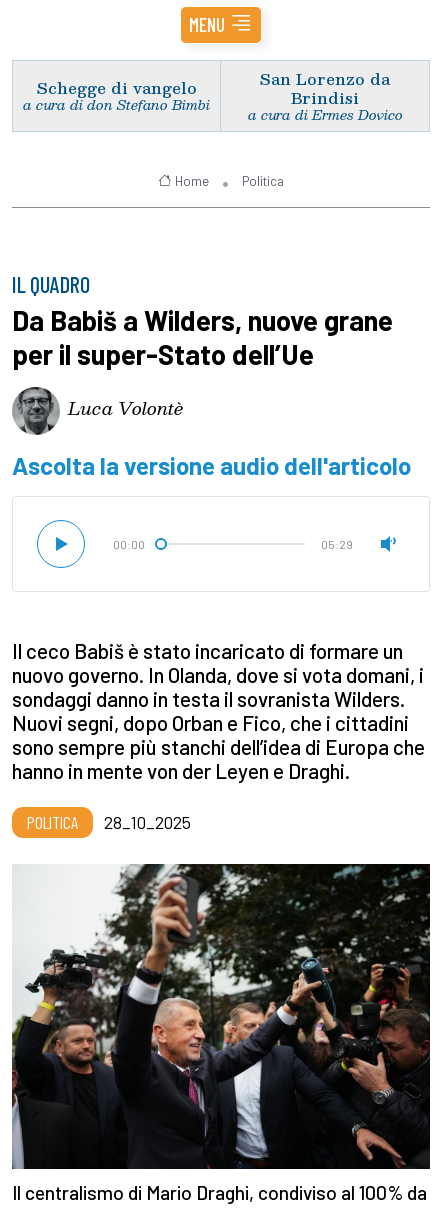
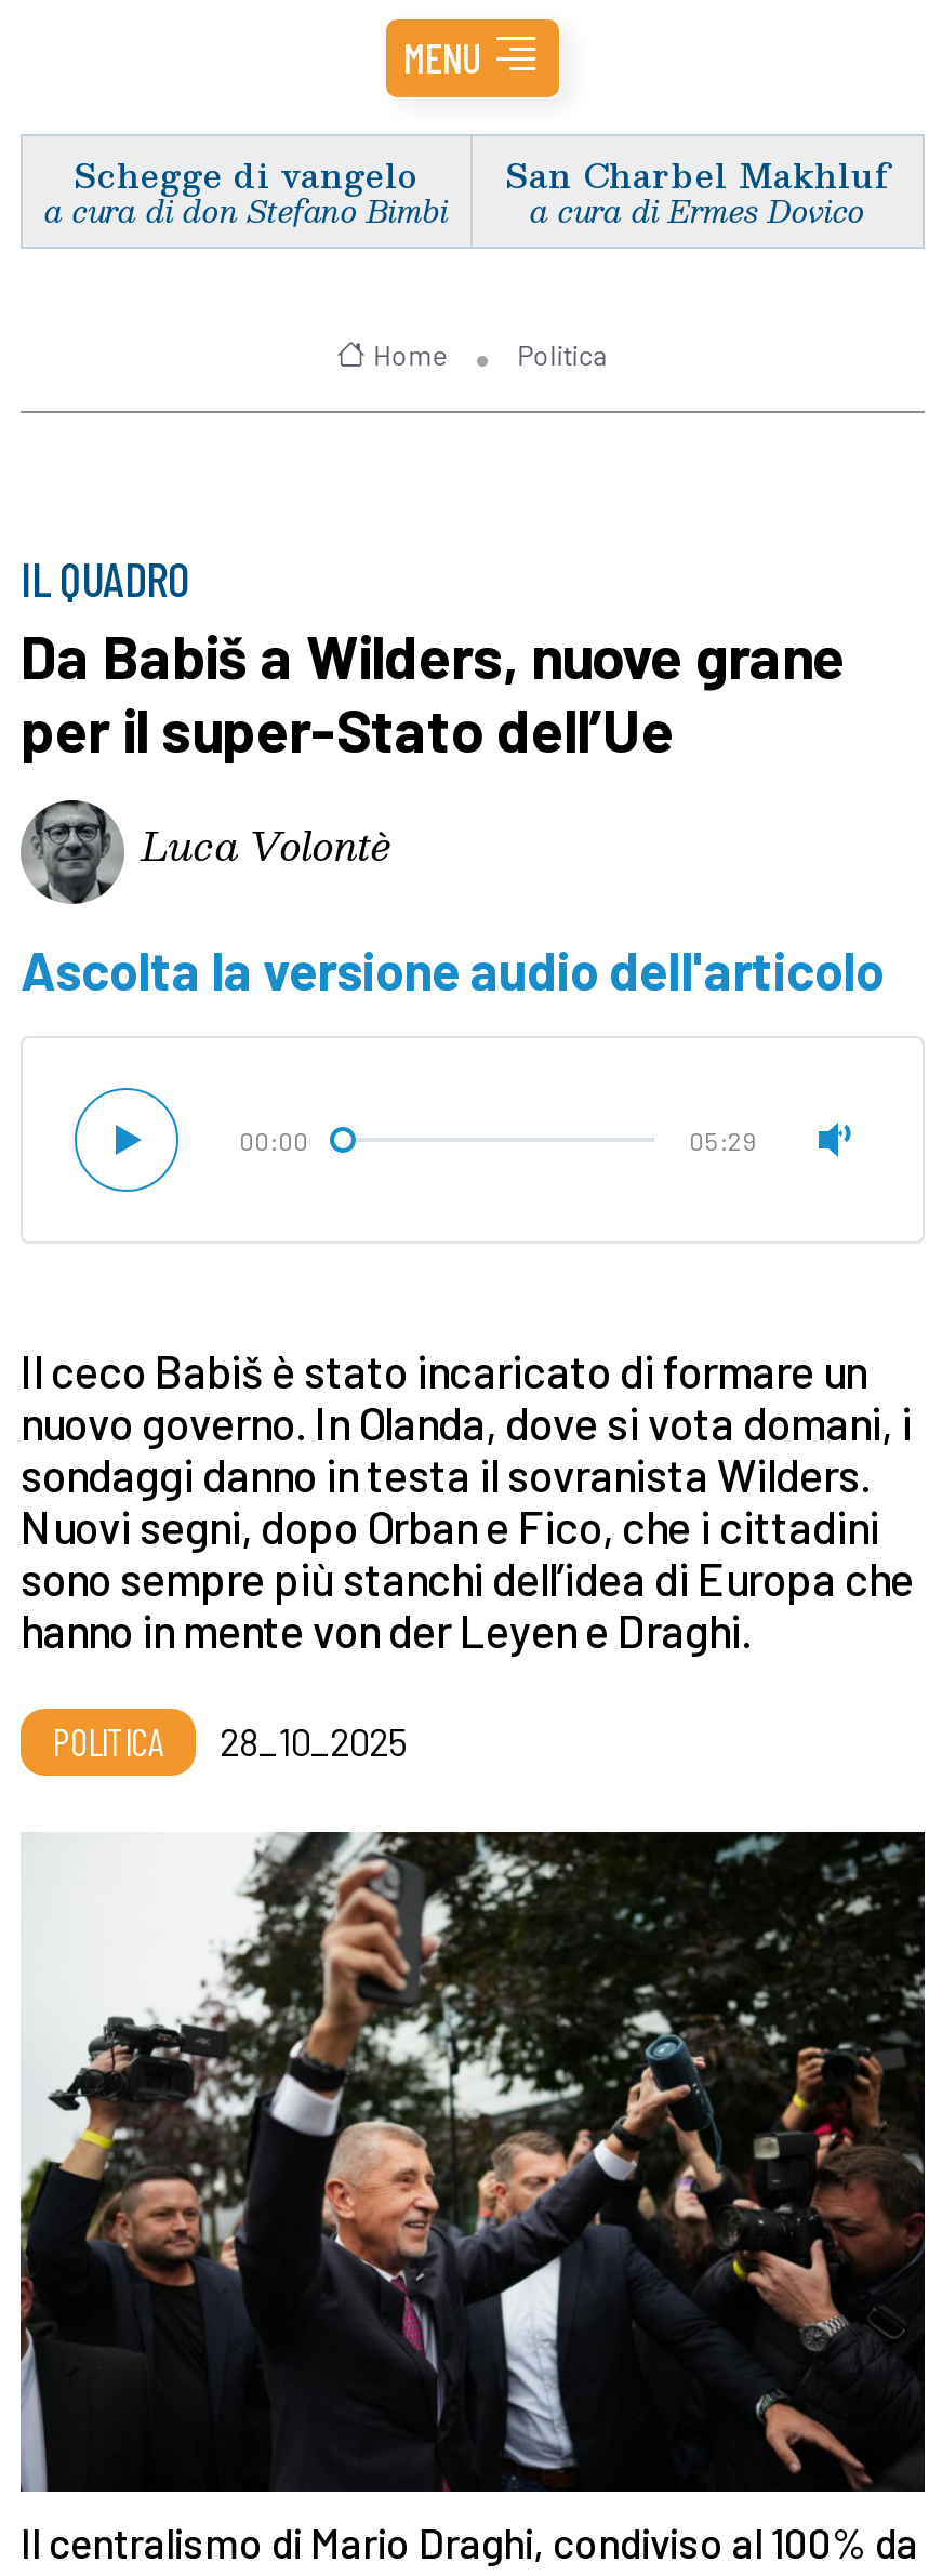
[260,66,390,110] San Lorenzo da | Brindisi -> [505,146,890,200] San Charbel Makhluf

